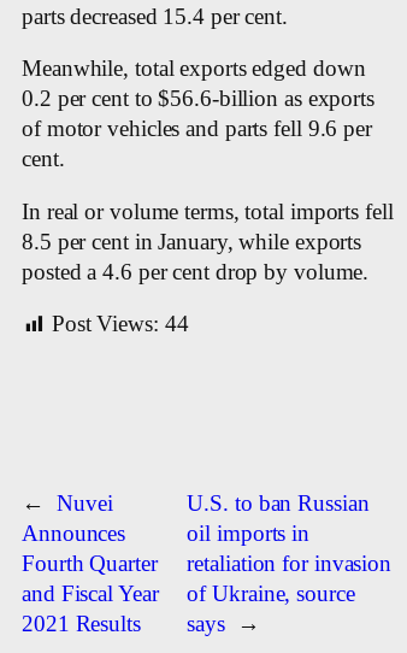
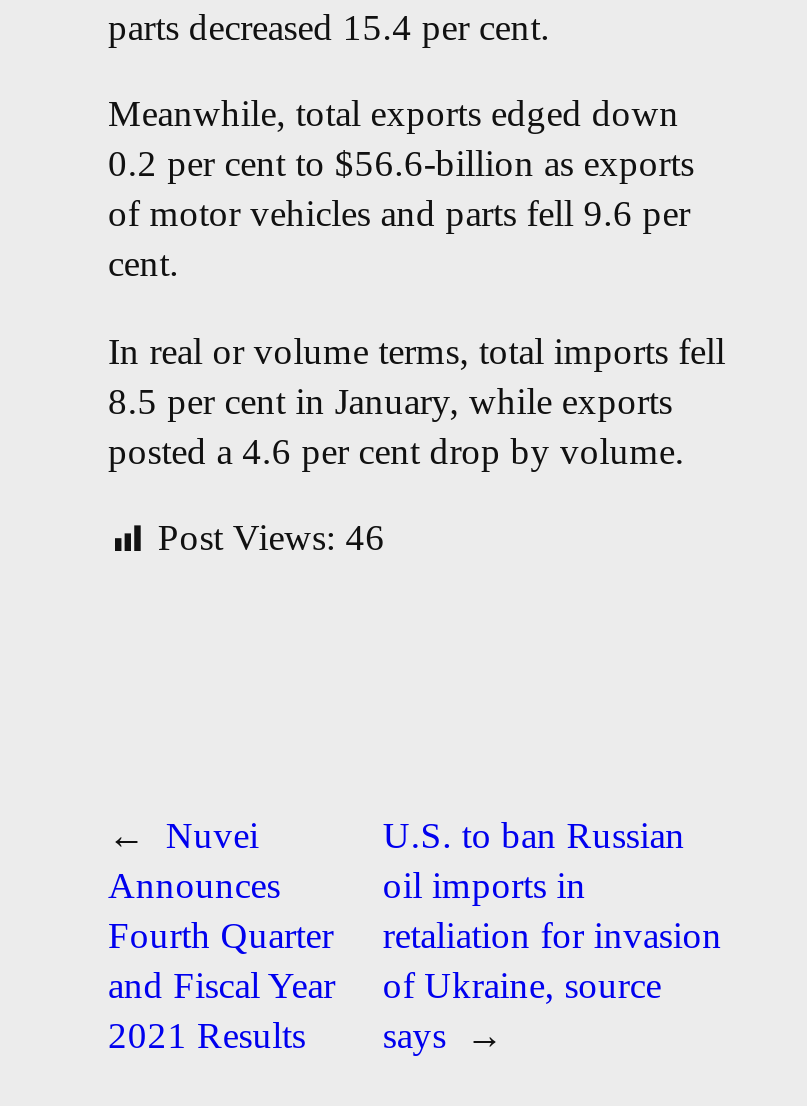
[52,313,188,337] Post Views: 44 -> [158,519,385,559] Post Views: 46

